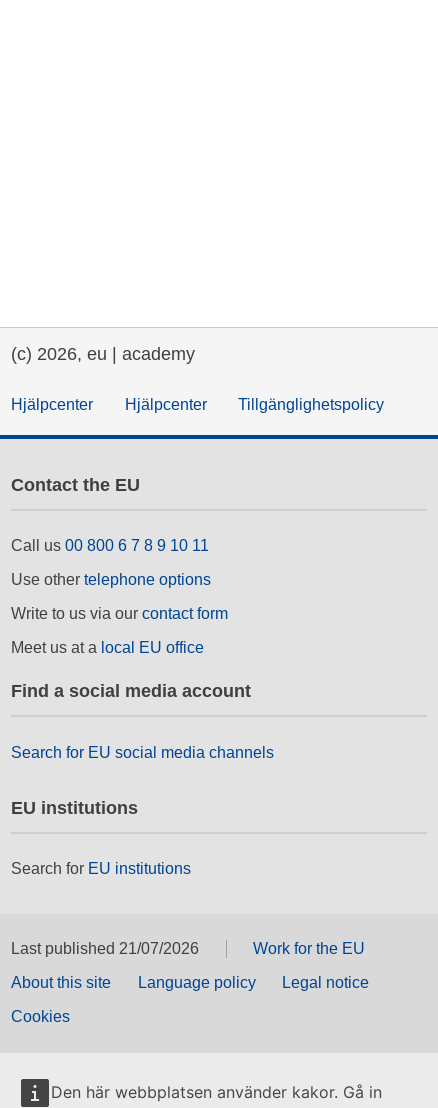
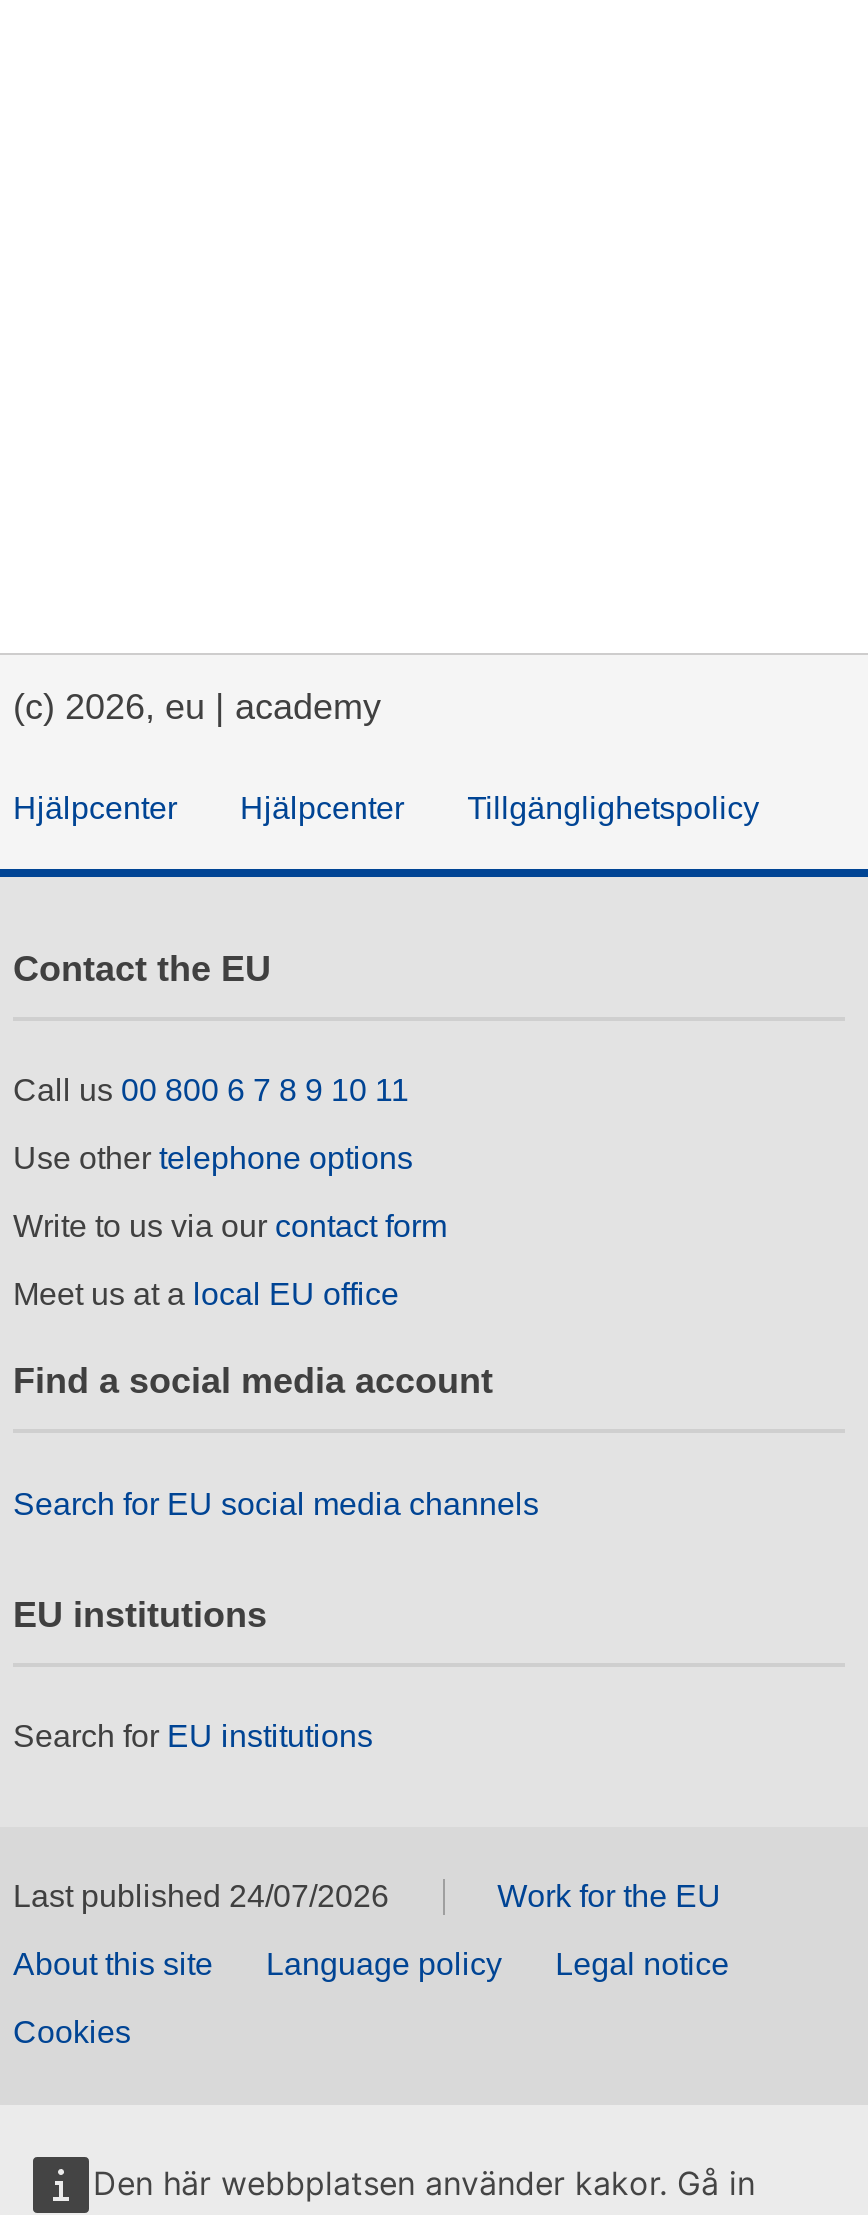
[11,940,199,957] Last published 21/07/2026 -> [13,1880,389,1914] Last published 24/07/2026

